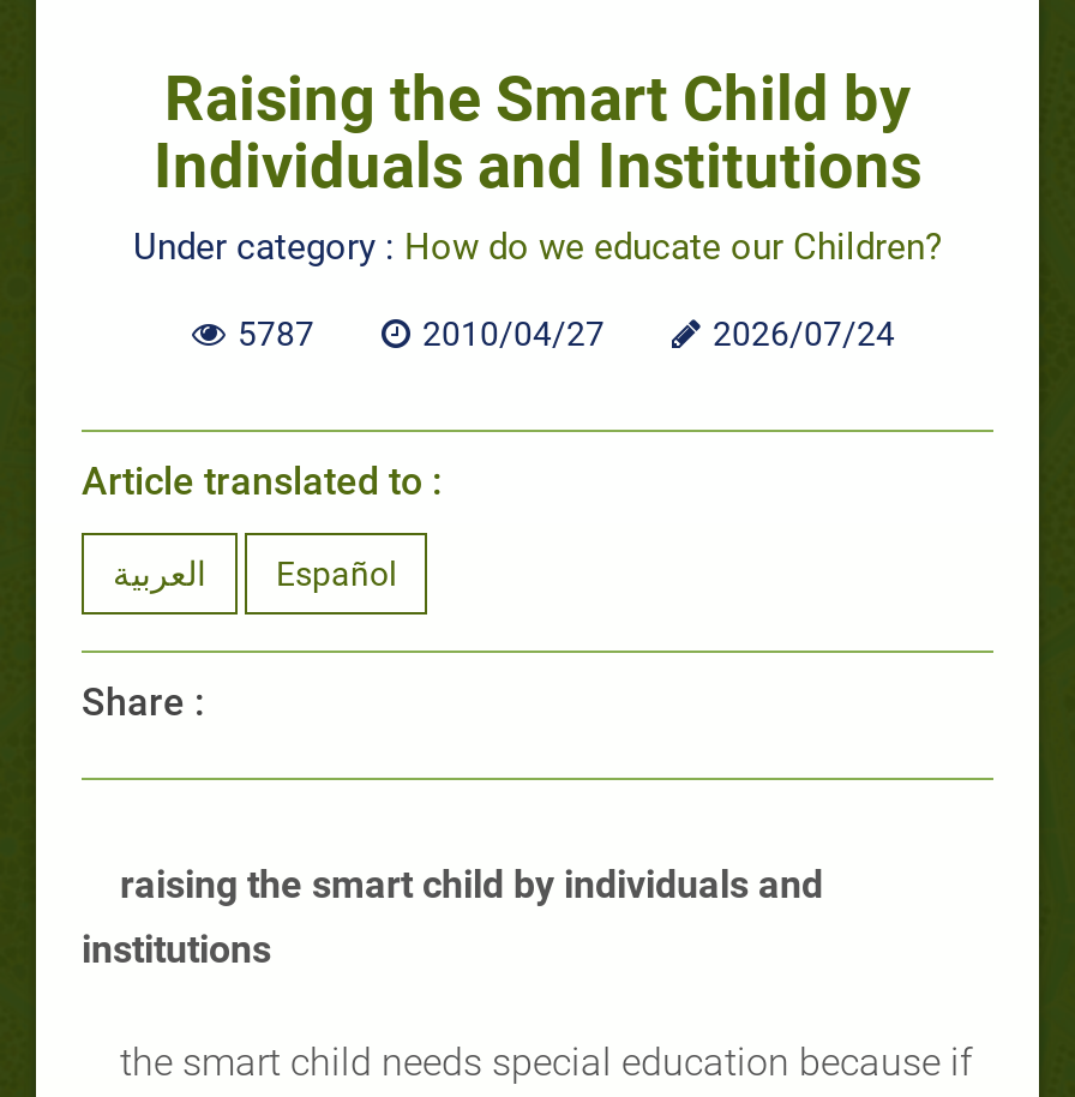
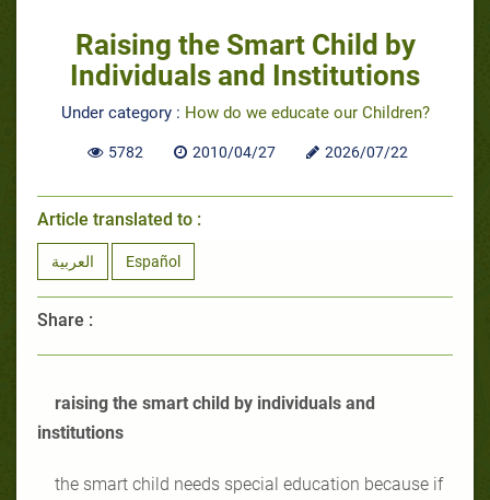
[238,314,314,352] 5787 -> [108,143,143,161] 5782
[713,314,895,352] 2026/07/24 -> [325,143,408,161] 2026/07/22

